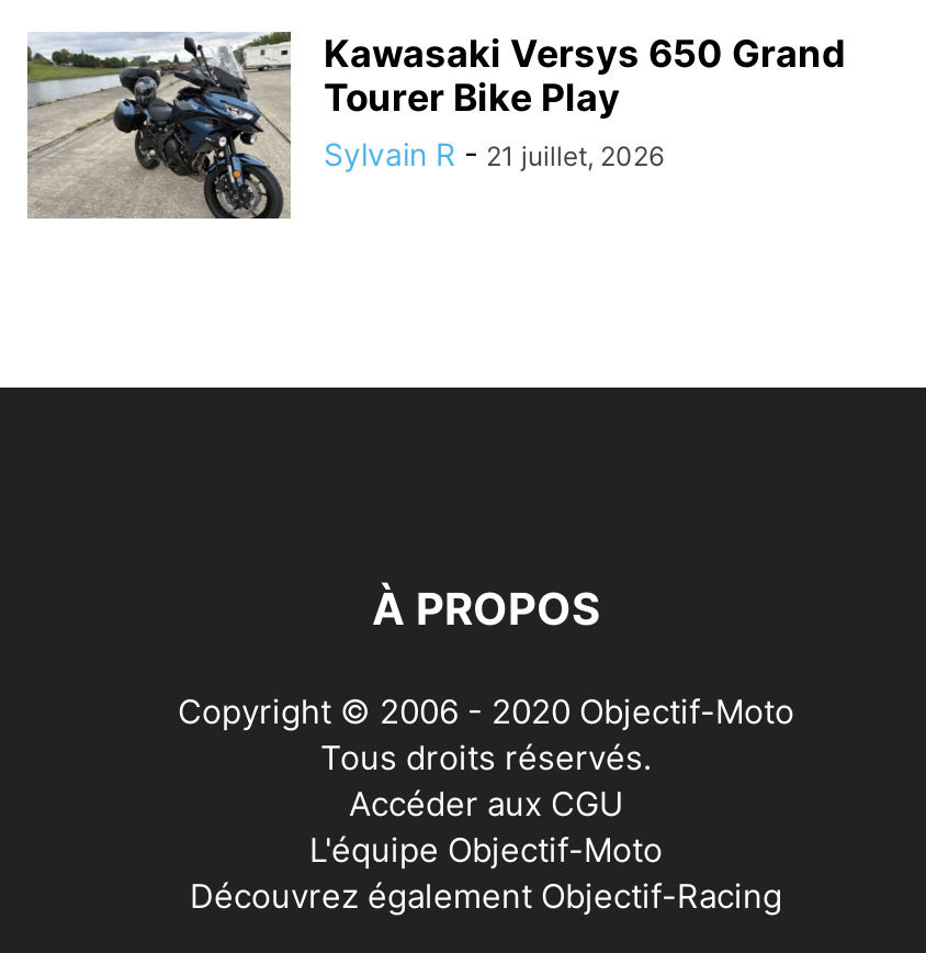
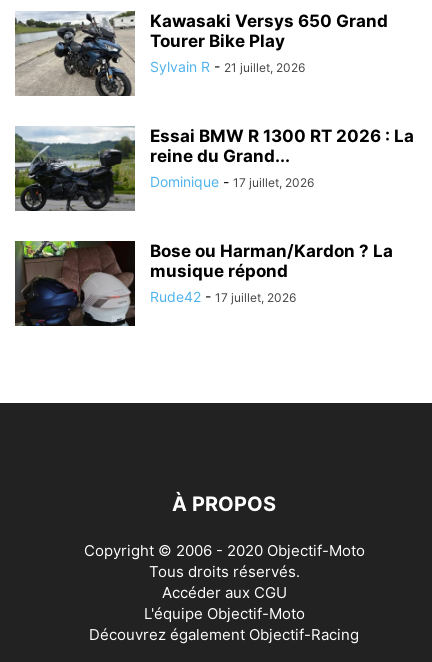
none -> [14,126,414,212] [image] | Essai BMW R 1300 RT 2026 : La | reine du Grand... | Dominique - 17 juillet, 2026
none -> [14,240,393,327] [image] | Bose ou Harman/Kardon ? La | musique répond | Rude42 - 17 juillet, 2026

